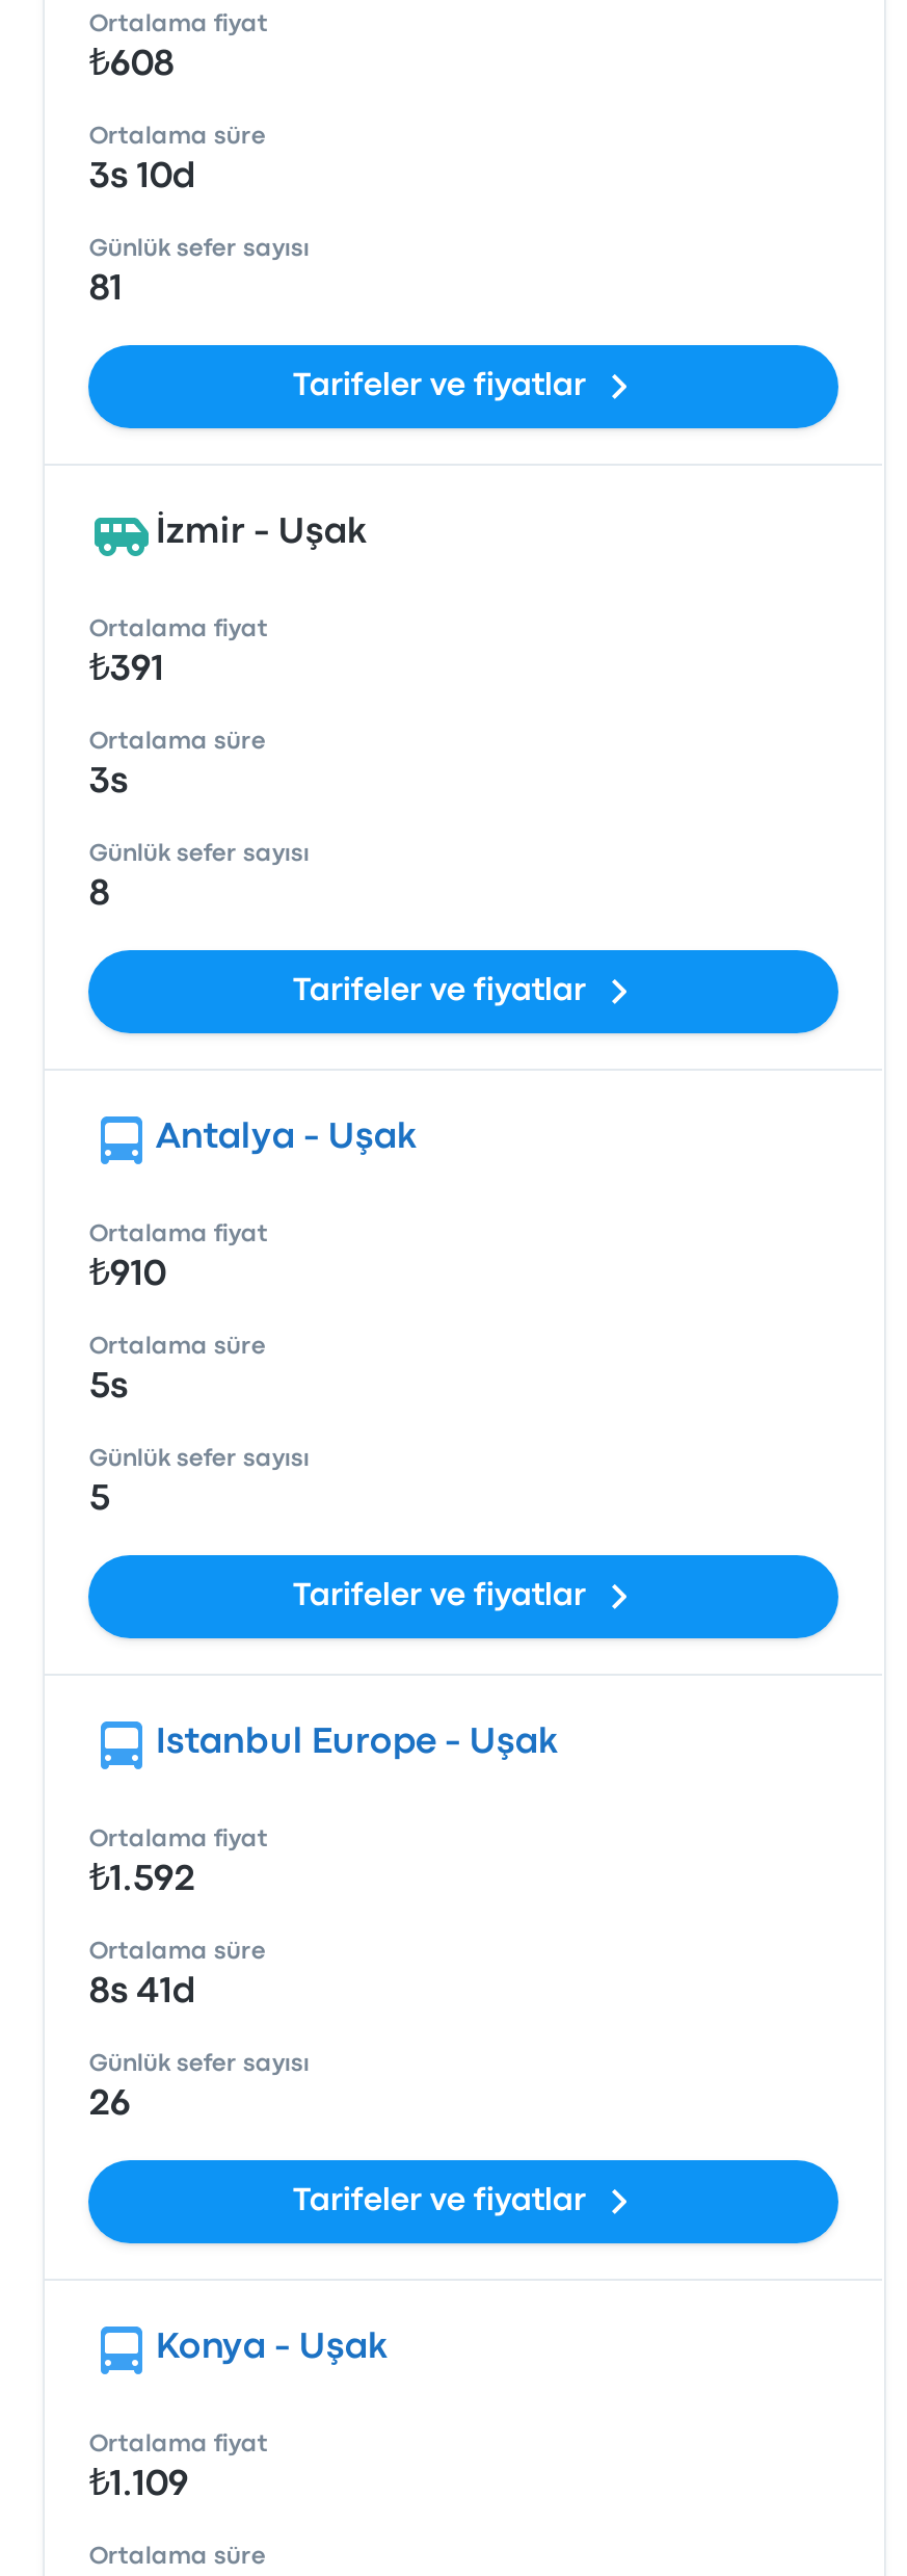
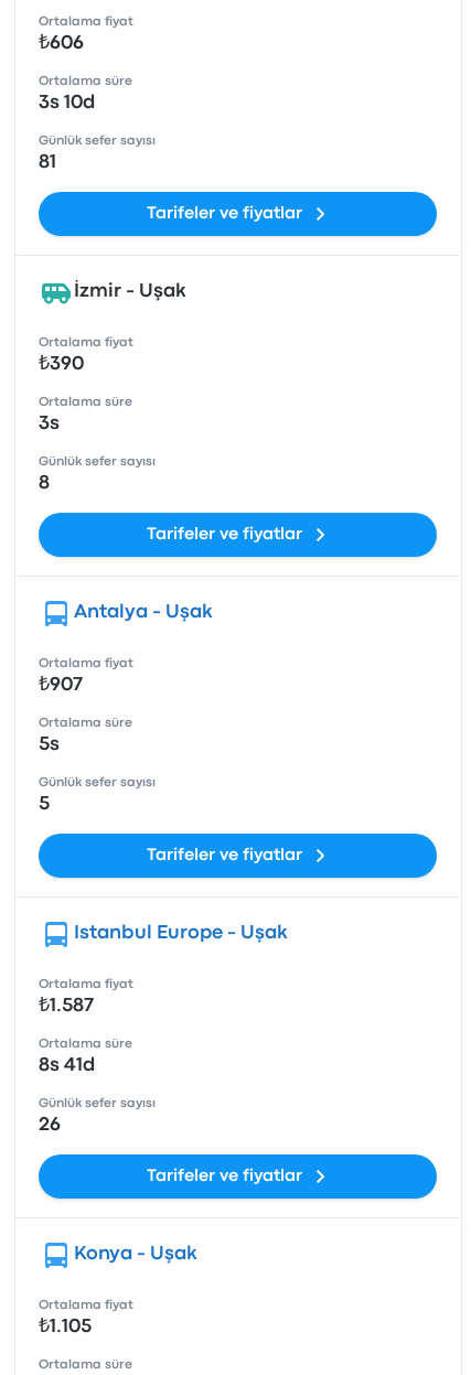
[89,50,174,81] ₺608 -> [39,35,84,52] ₺606
[89,655,164,686] ₺391 -> [39,356,84,373] ₺390
[89,1260,166,1291] ₺910 -> [39,677,83,694] ₺907
[89,1865,195,1896] ₺1.592 -> [39,998,94,1014] ₺1.587
[89,2470,189,2501] ₺1.109 -> [39,1319,92,1335] ₺1.105

